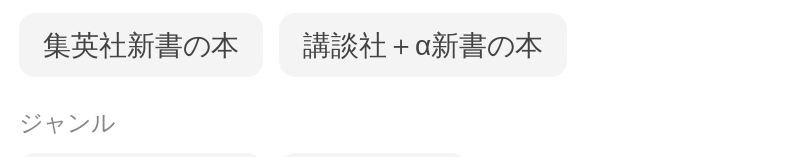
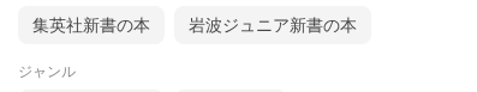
[303,30,543,62] 講談社＋α新書の本 -> [189,16,357,35] 岩波ジュニア新書の本

